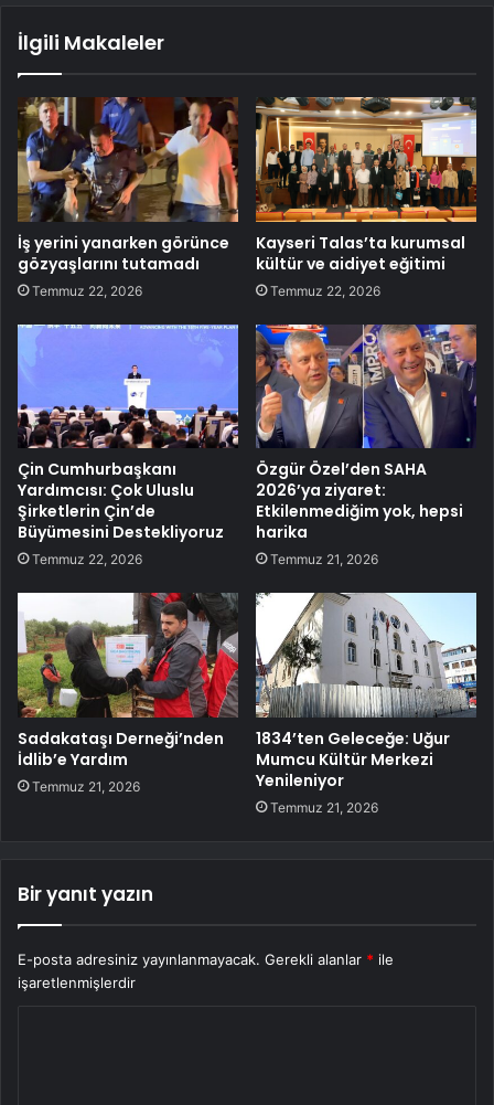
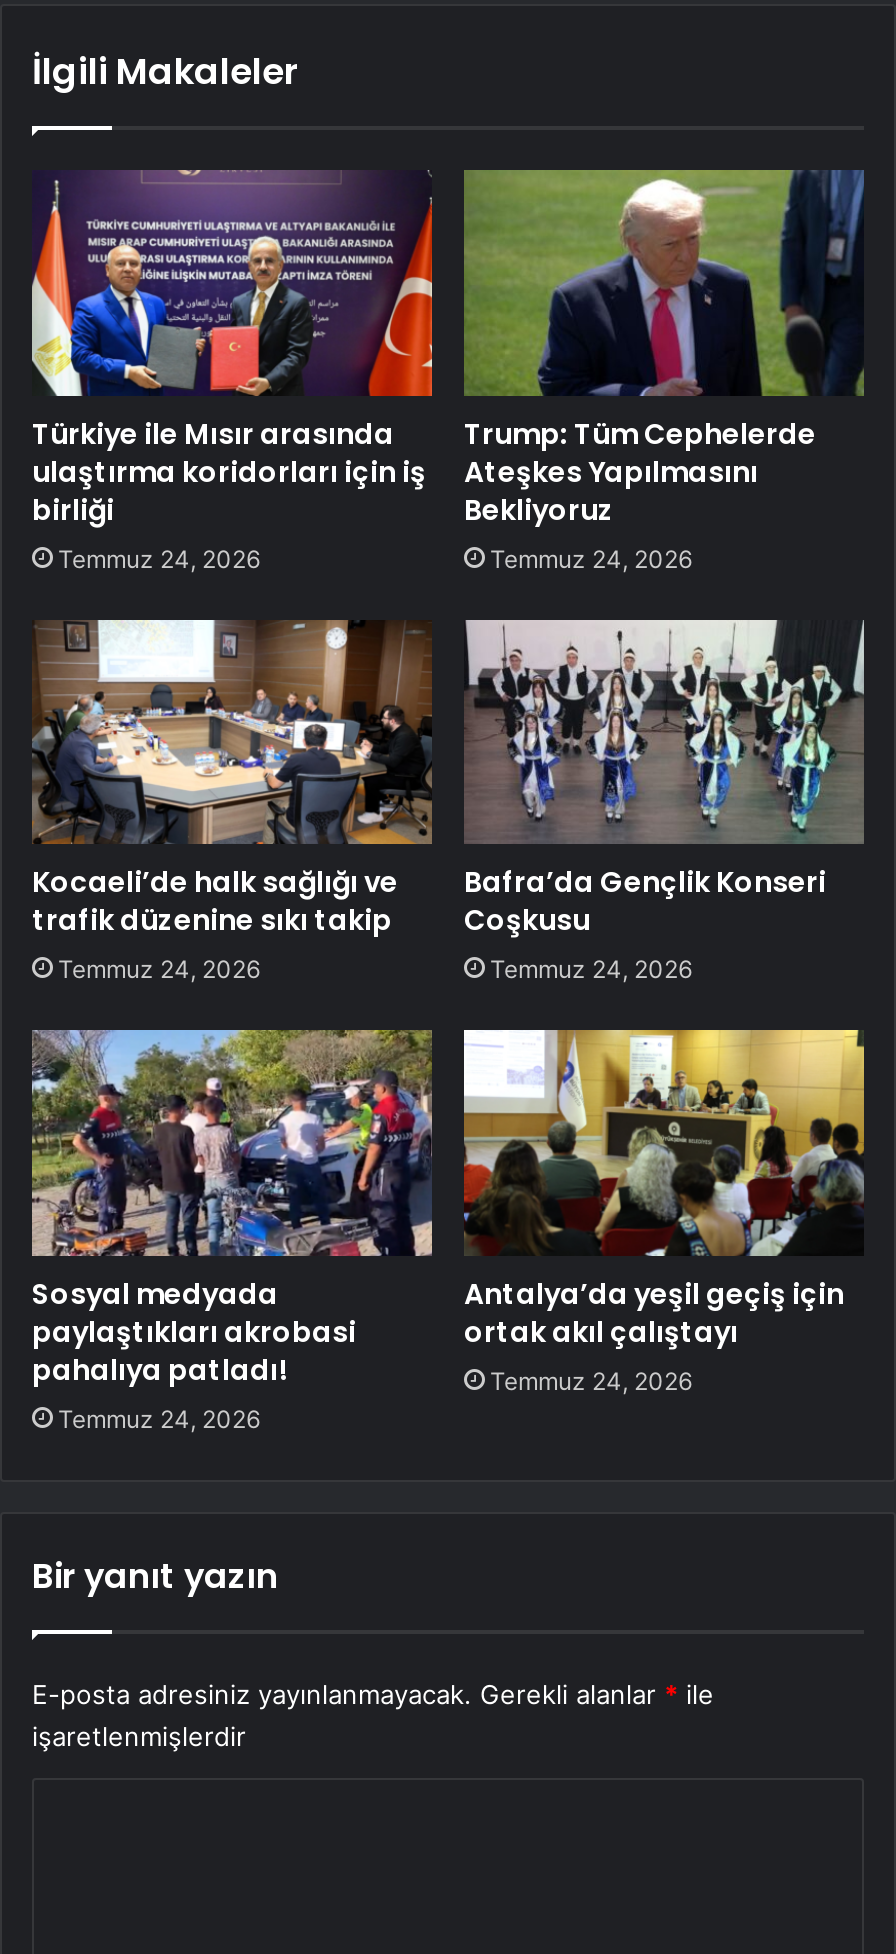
[18,97,239,299] [image] | İş yerini yanarken görünce | gözyaşlarını tutamadı | Temmuz 22, 2026 -> [30,168,434,573] [image] | Türkiye ile Mısır arasında | ulaştırma koridorları için iş | birliği | Temmuz 24, 2026
[256,96,477,299] [image] | Kayseri Talas’ta kurumsal | kültür ve aidiyet eğitimi | Temmuz 22, 2026 -> [464,168,864,573] [image] | Trump: Tüm Cephelerde | Ateşkes Yapılmasını | Bekliyoruz | Temmuz 24, 2026
[17,323,239,568] [image] | Çin Cumhurbaşkanı | Yardımcısı: Çok Uluslu | Şirketlerin Çin’de | Büyümesini Destekliyoruz | Temmuz 22, 2026 -> [32,582,434,985] [image] | Kocaeli’de halk sağlığı ve | trafik düzenine sıkı takip | Temmuz 24, 2026
[255,323,477,568] [image] | Özgür Özel’den SAHA | 2026’ya ziyaret: | Etkilenmediğim yok, hepsi | harika | Temmuz 21, 2026 -> [464,582,866,985] [image] | Bafra’da Gençlik Konseri | Coşkusu | Temmuz 24, 2026
[17,592,239,795] [image] | Sadakataşı Derneği’nden | İdlib’e Yardım | Temmuz 21, 2026 -> [30,1028,432,1434] [image] | Sosyal medyada | paylaştıkları akrobasi | pahalıya patladı! | Temmuz 24, 2026
[255,592,477,816] [image] | 1834’ten Geleceğe: Uğur | Mumcu Kültür Merkezi | Yenileniyor | Temmuz 21, 2026 -> [464,1028,866,1396] [image] | Antalya’da yeşil geçiş için | ortak akıl çalıştayı | Temmuz 24, 2026

